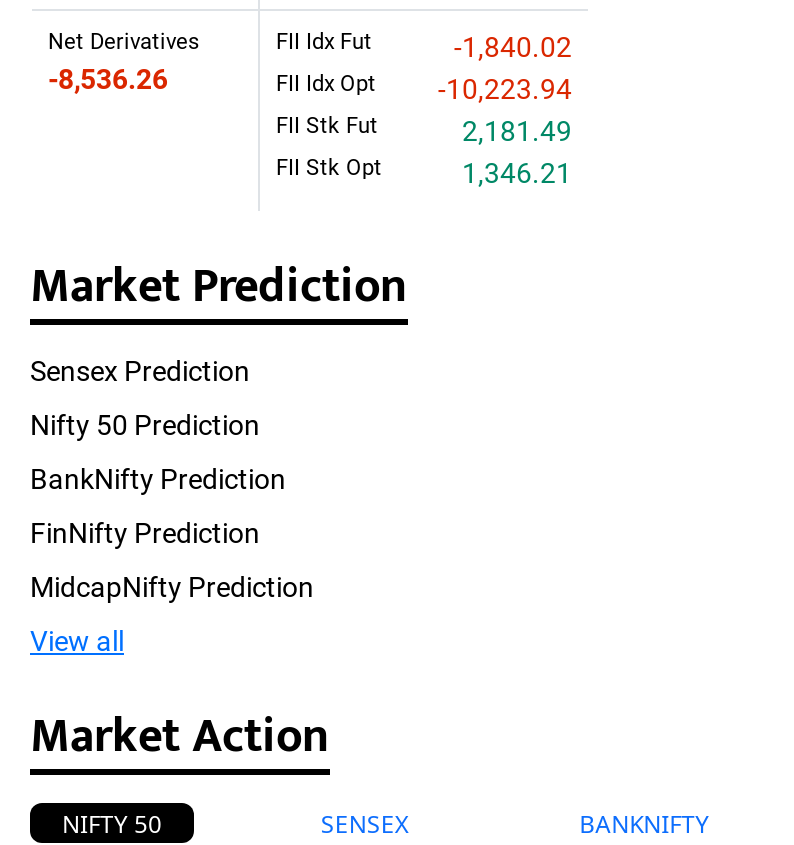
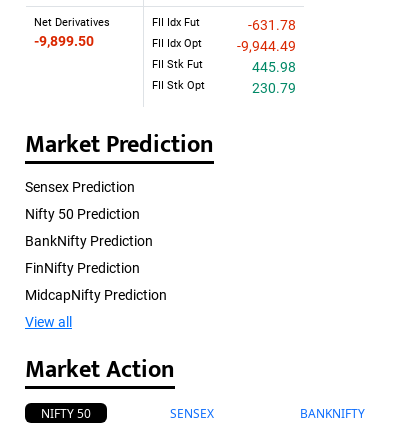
[454,30,572,62] -1,840.02 -> [248,17,296,33] -631.78
[48,62,168,94] -8,536.26 -> [34,33,94,49] -9,899.50
[438,72,572,104] -10,223.94 -> [237,38,296,54] -9,944.49
[462,114,572,146] 2,181.49 -> [252,59,296,75] 445.98
[462,156,572,188] 1,346.21 -> [252,80,296,96] 230.79

